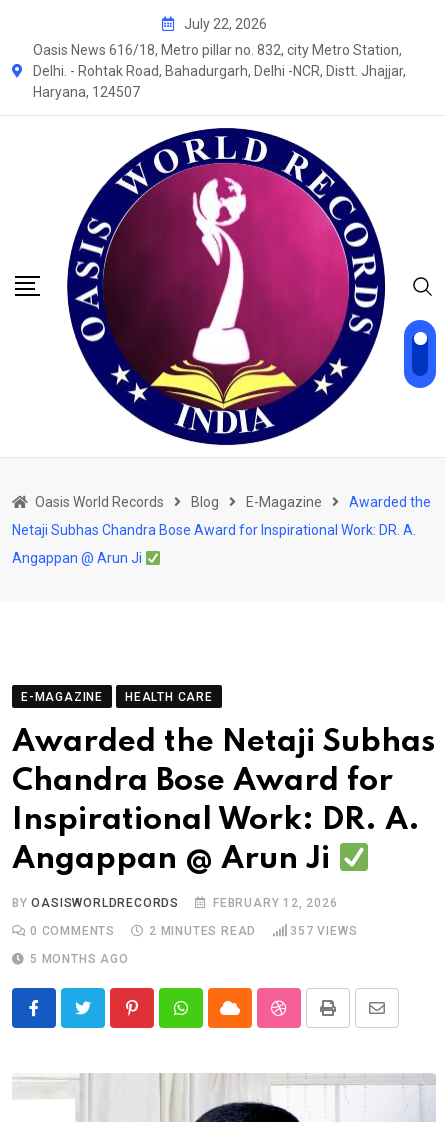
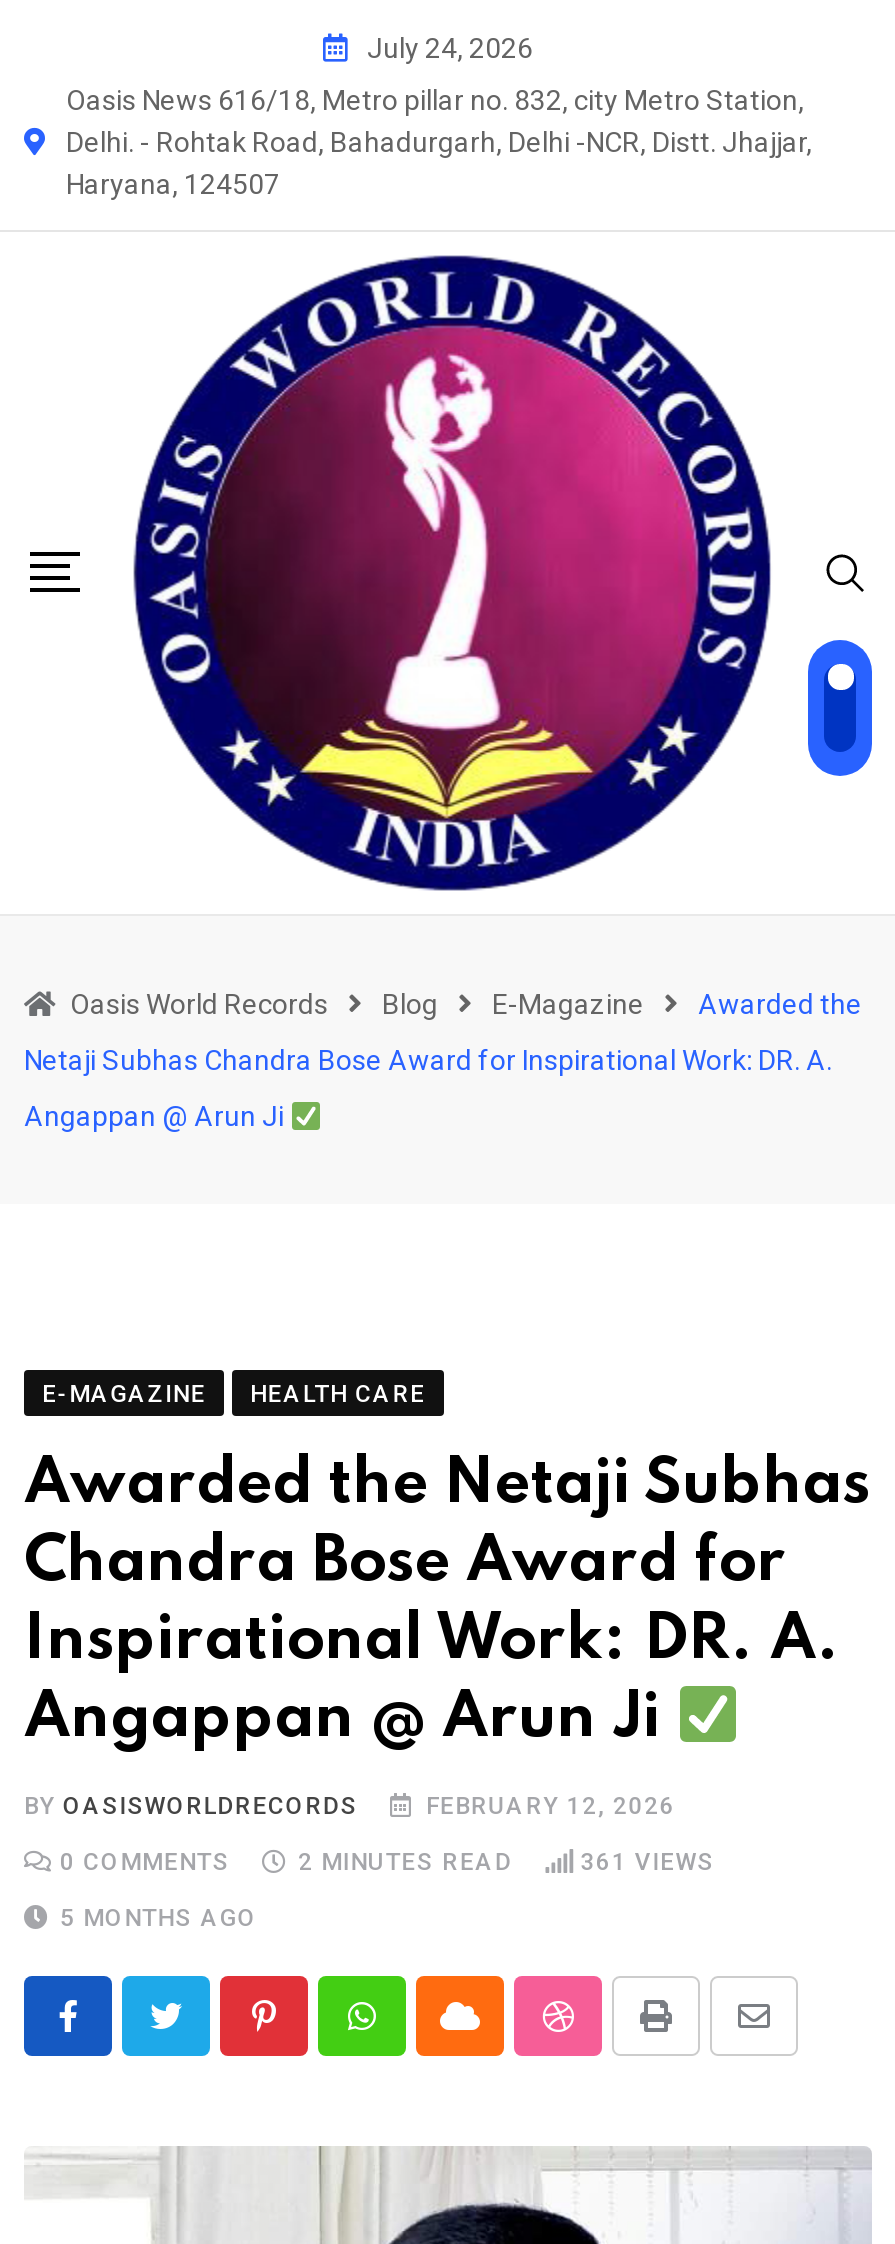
[183,15,266,31] July 22, 2026 -> [367,31,533,63] July 24, 2026
[290,924,357,938] 357 VIEWS -> [580,1849,715,1877] 361 VIEWS

